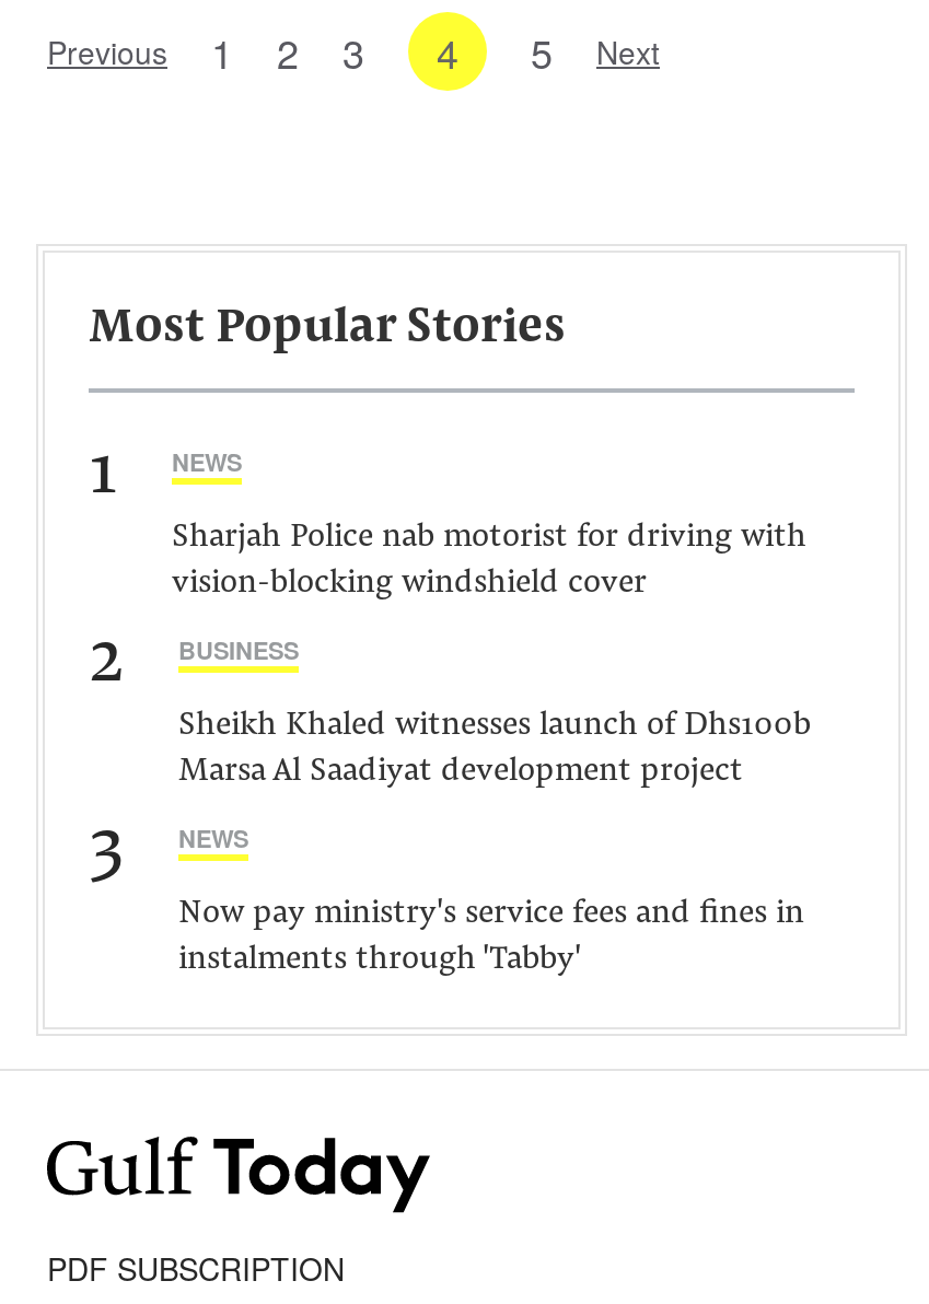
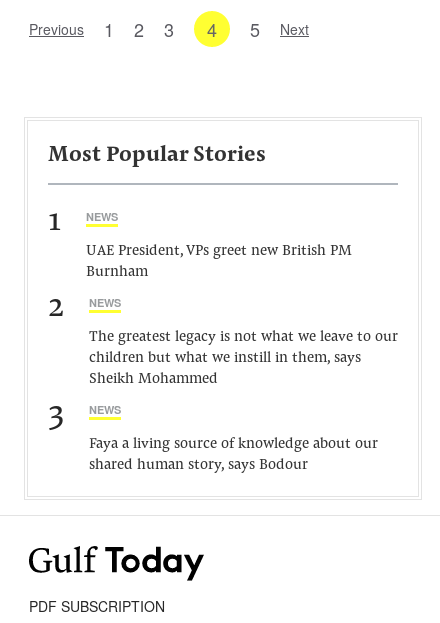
[172,522,806,601] Sharjah Police nab motorist for driving with | vision-blocking windshield cover -> [86,244,352,280] UAE President, VPs greet new British PM | Burnham
[178,633,299,666] BUSINESS -> [89,295,121,310] NEWS
[178,710,811,789] Sheikh Khaled witnesses launch of Dhs100b | Marsa Al Saadiyat development project -> [89,330,398,387] The greatest legacy is not what we leave to our | children but what we instill in them, says | Sheikh Mohammed
[178,898,804,977] Now pay ministry's service fees and fines in | instalments through 'Tabby' -> [89,437,378,473] Faya a living source of knowledge about our | shared human story, says Bodour

